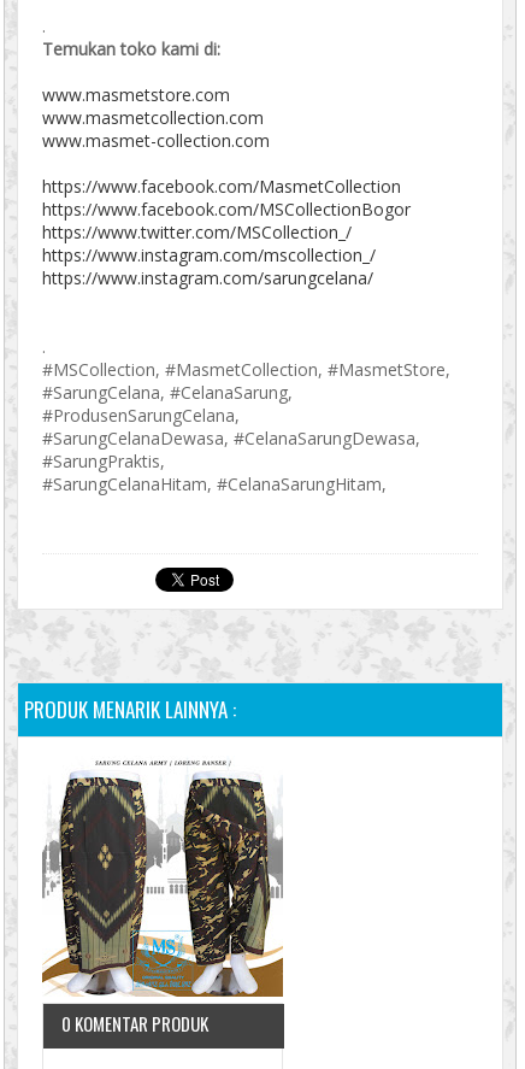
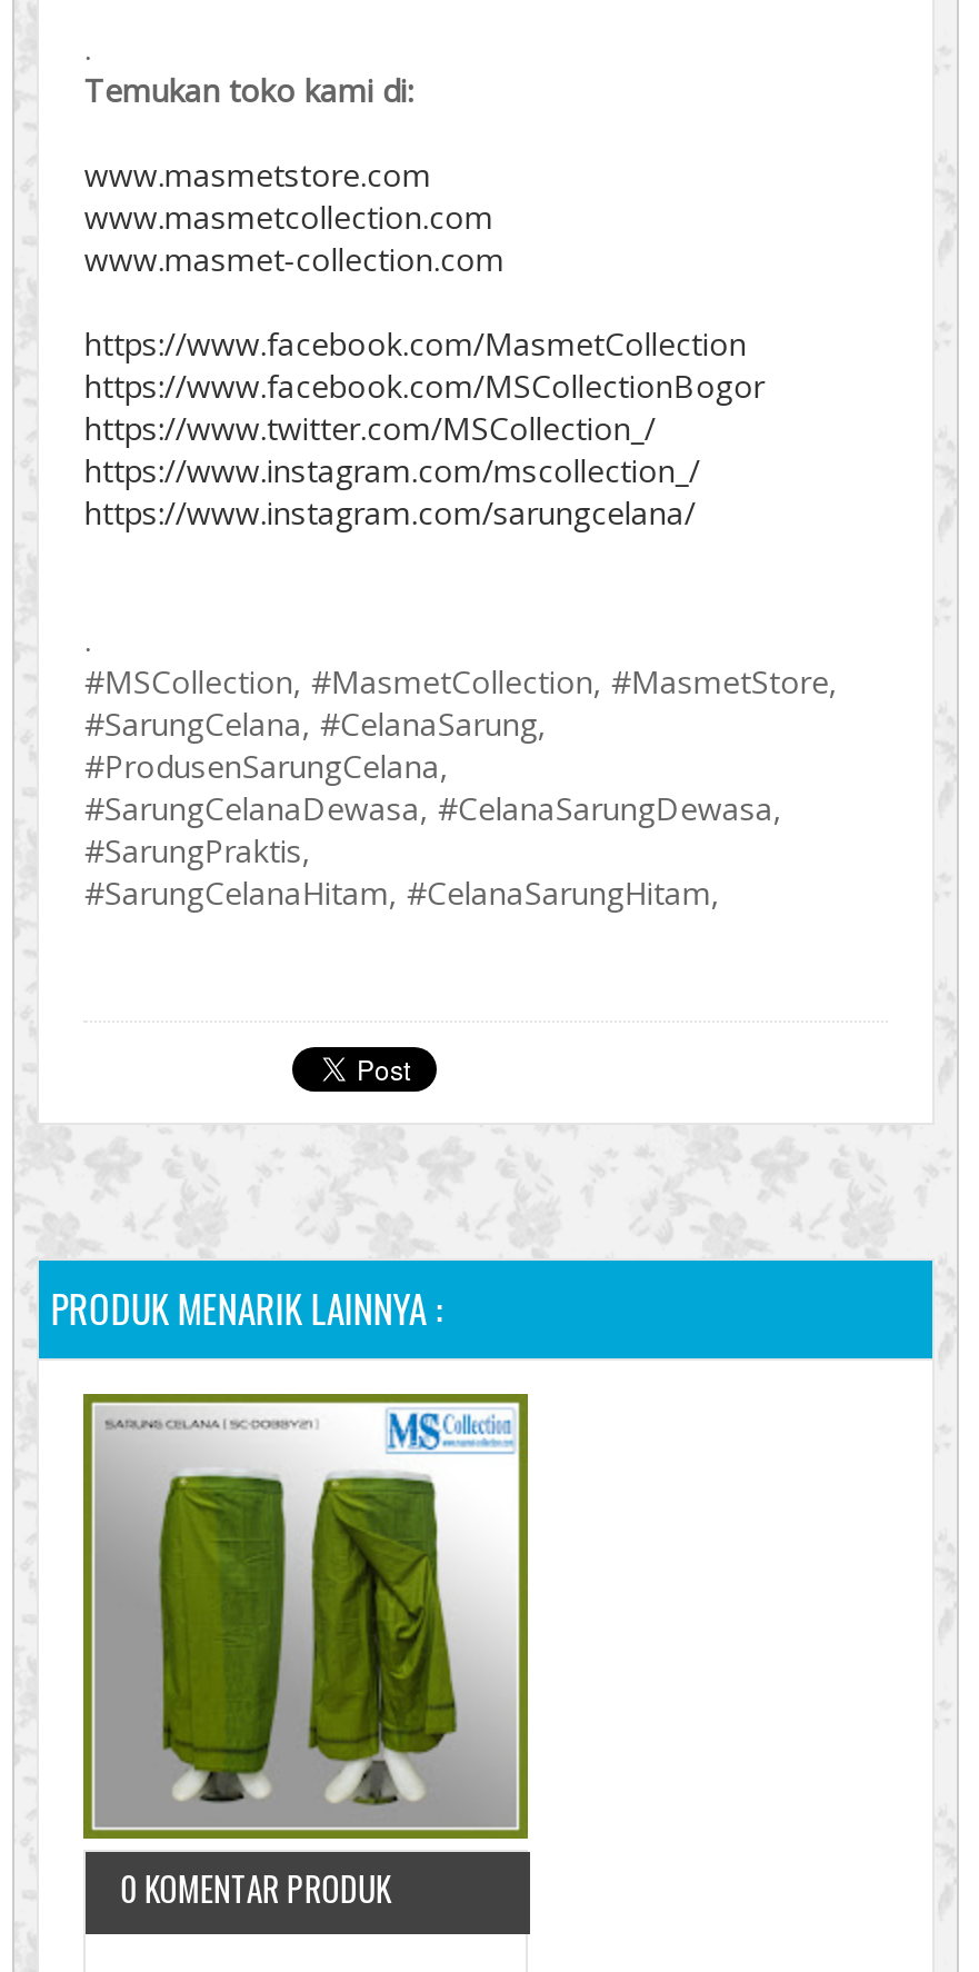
[42,756,283,997] [image] -> [81,1392,530,1841] [image]

